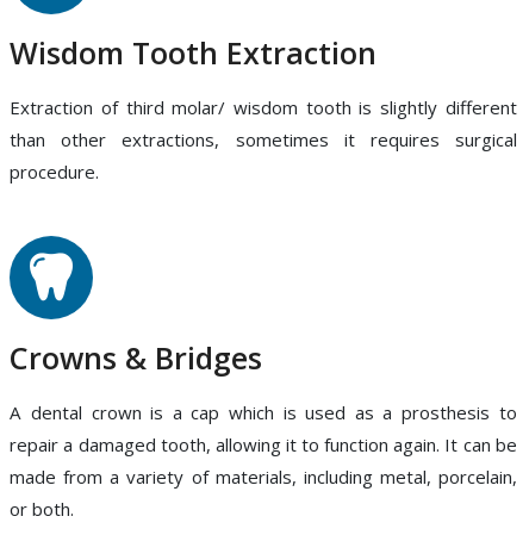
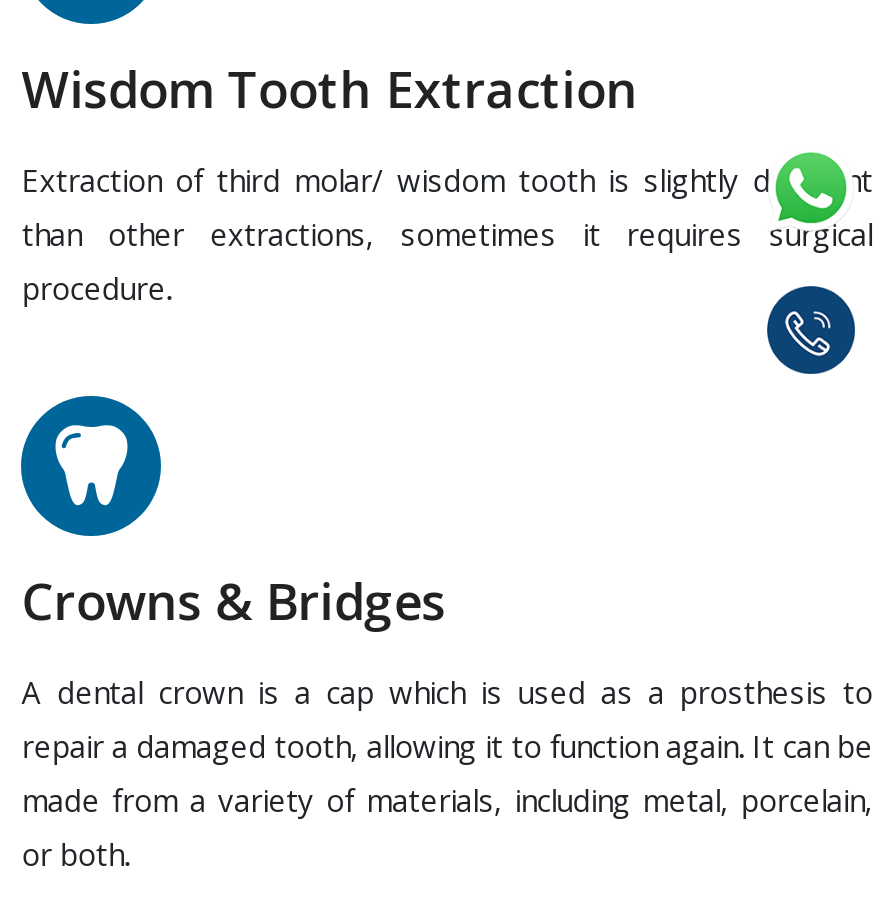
none -> [765,284,857,376] [image]

